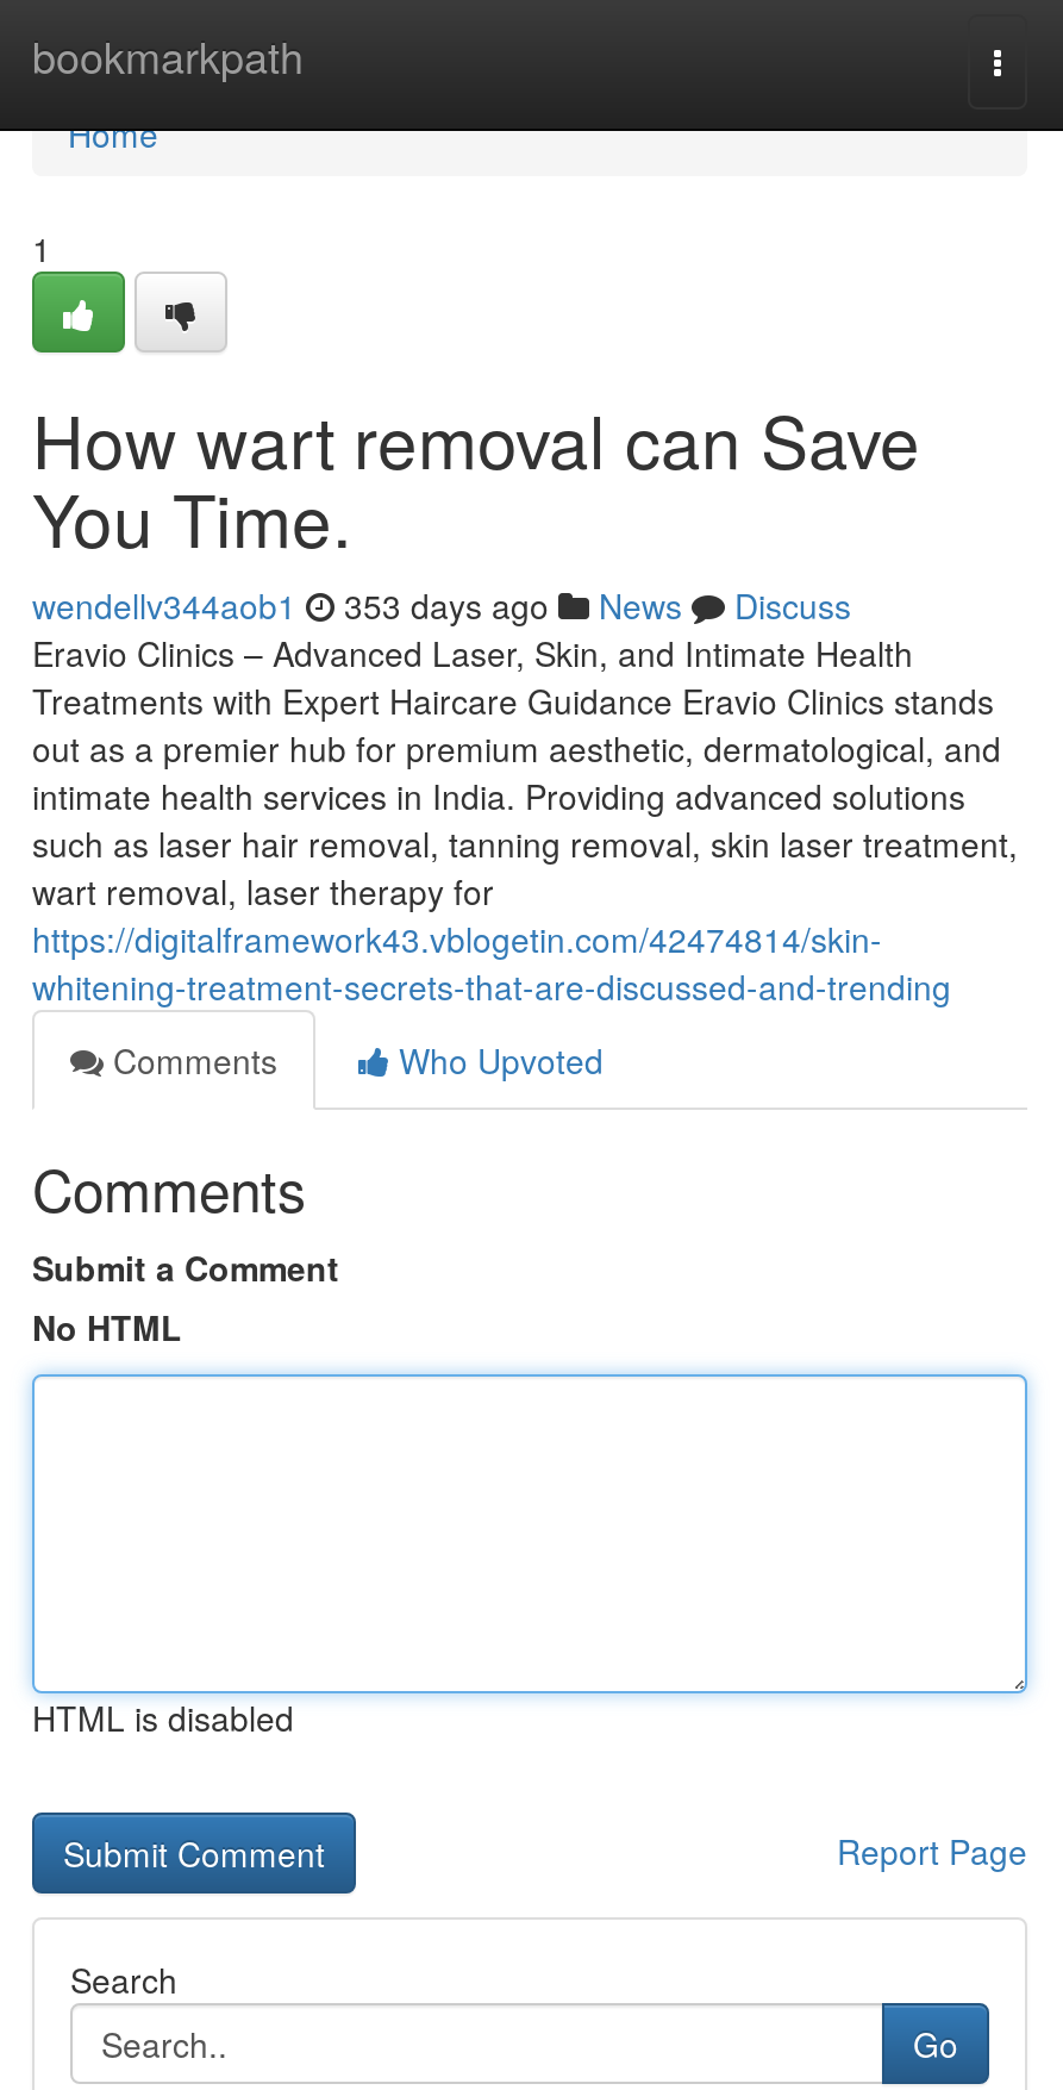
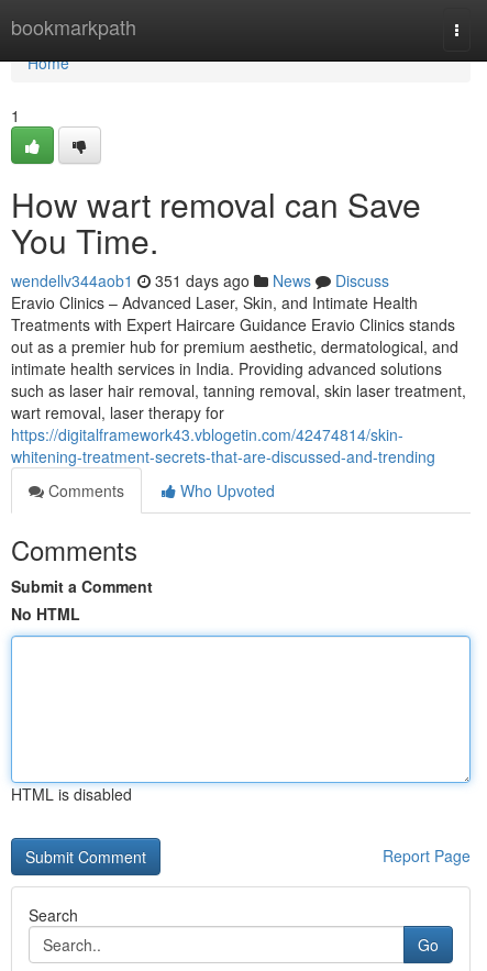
[32,581,851,629] wendellv344aob1 353 days ago News Discuss -> [11,269,389,291] wendellv344aob1 351 days ago News Discuss

